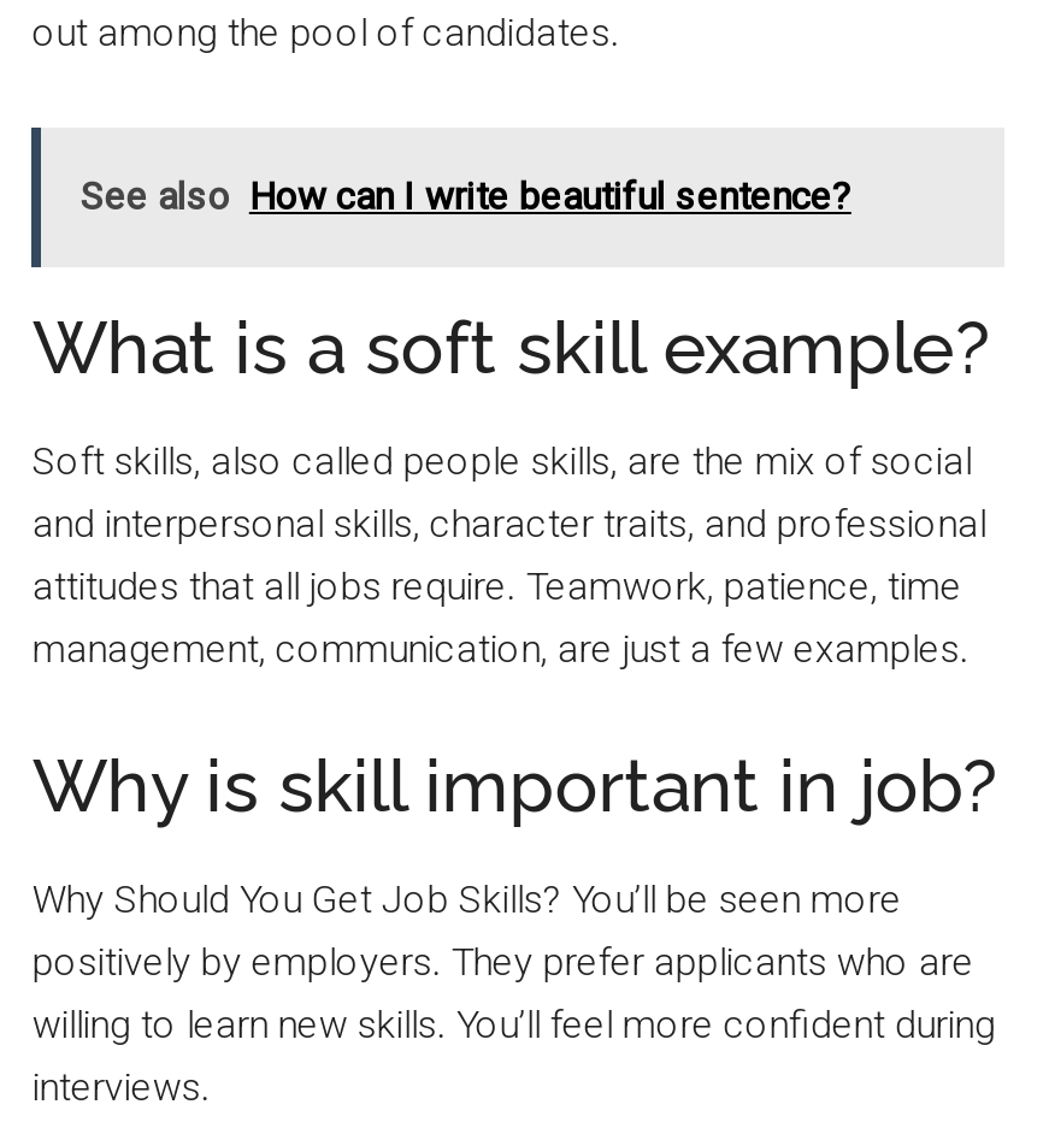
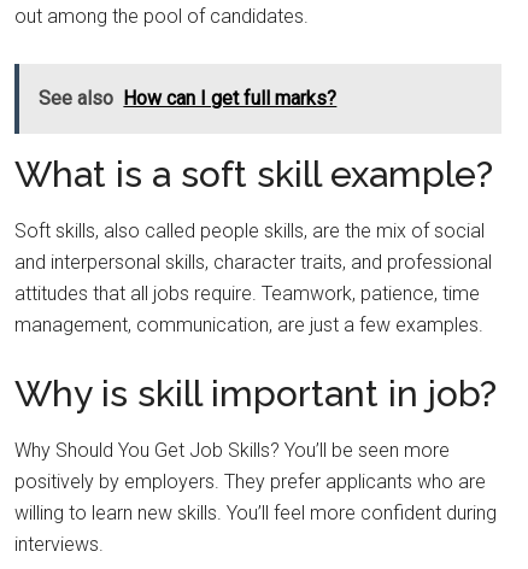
[80,173,851,219] See also How can I write beautiful sentence? -> [39,87,337,110] See also How can I get full marks?

